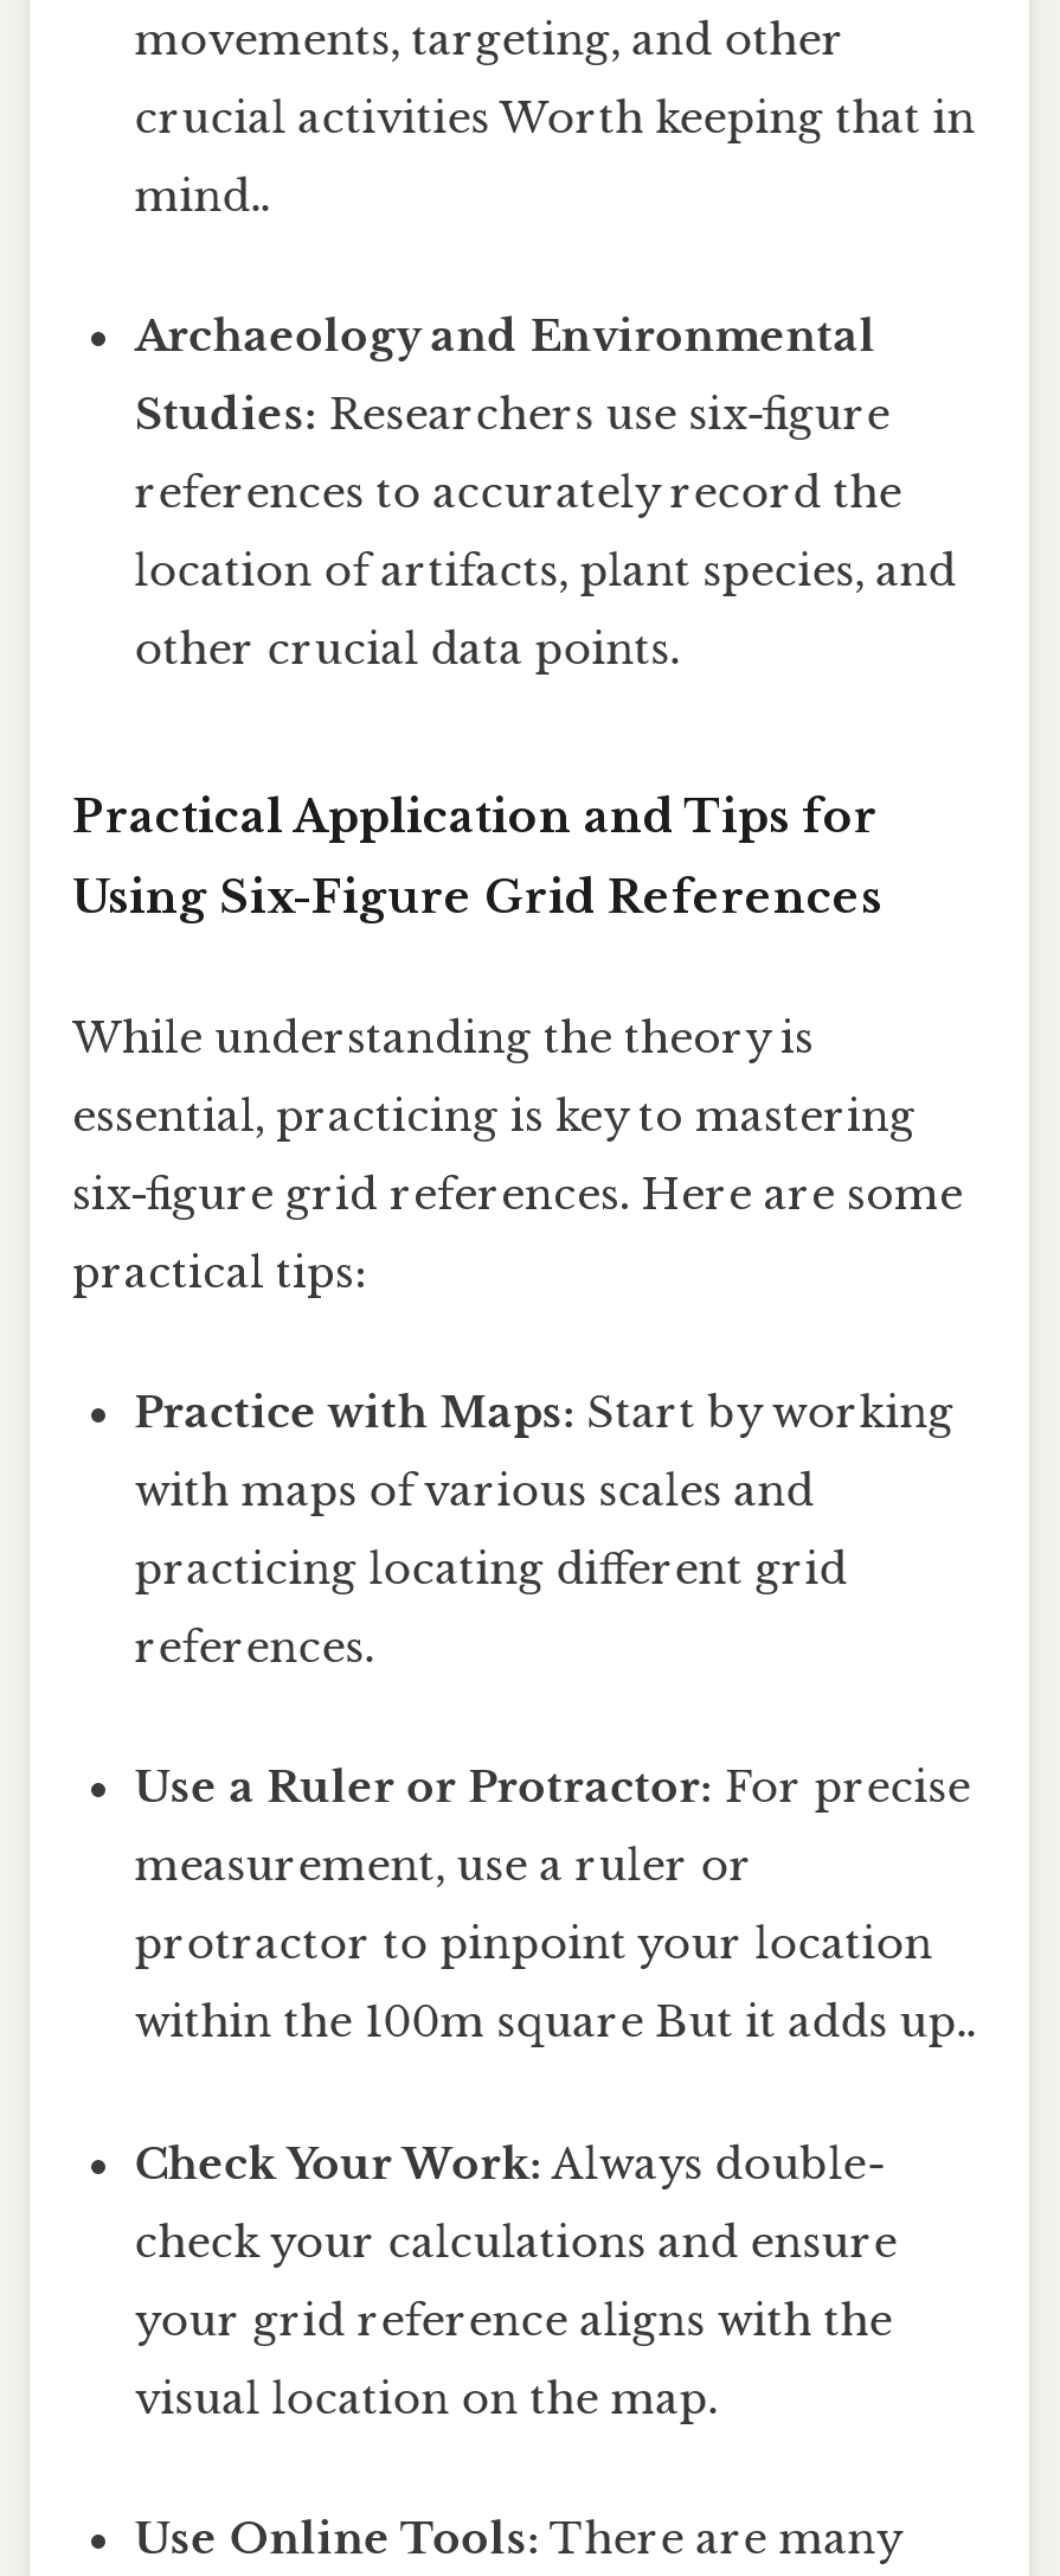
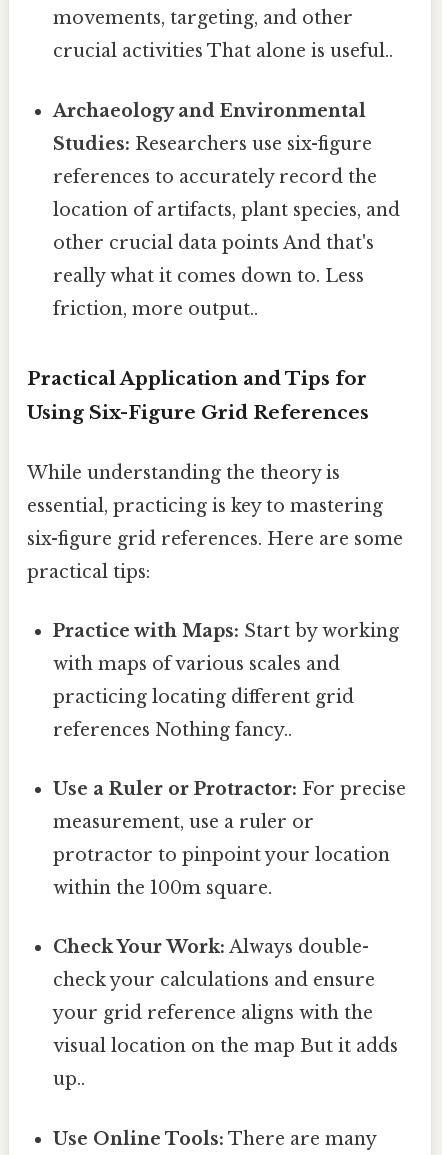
[134,91,975,221] crucial activities Worth keeping that in | mind.. -> [53,40,393,62] crucial activities That alone is useful..
moved [134,309,956,596] -> [53,99,400,220]: Archaeology and Environmental | Studies: Researchers use six-figure | references to accurately record the | location of artifacts, plant species, and
[134,622,679,675] other crucial data points. -> [53,231,374,319] other crucial data points And that's | really what it comes down to. Less | friction, more output..
[134,1621,374,1673] references. -> [53,719,292,741] references Nothing fancy..
[134,1997,975,2049] within the 100m square But it adds up.. -> [53,877,272,899] within the 100m square.
[134,2372,717,2424] visual location on the map. -> [53,1035,398,1090] visual location on the map But it adds | up..

